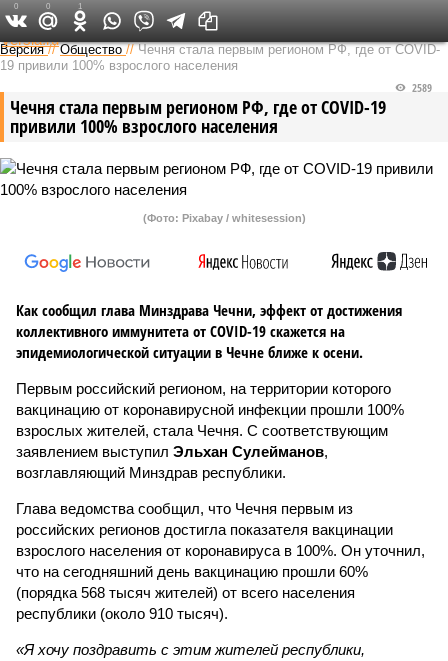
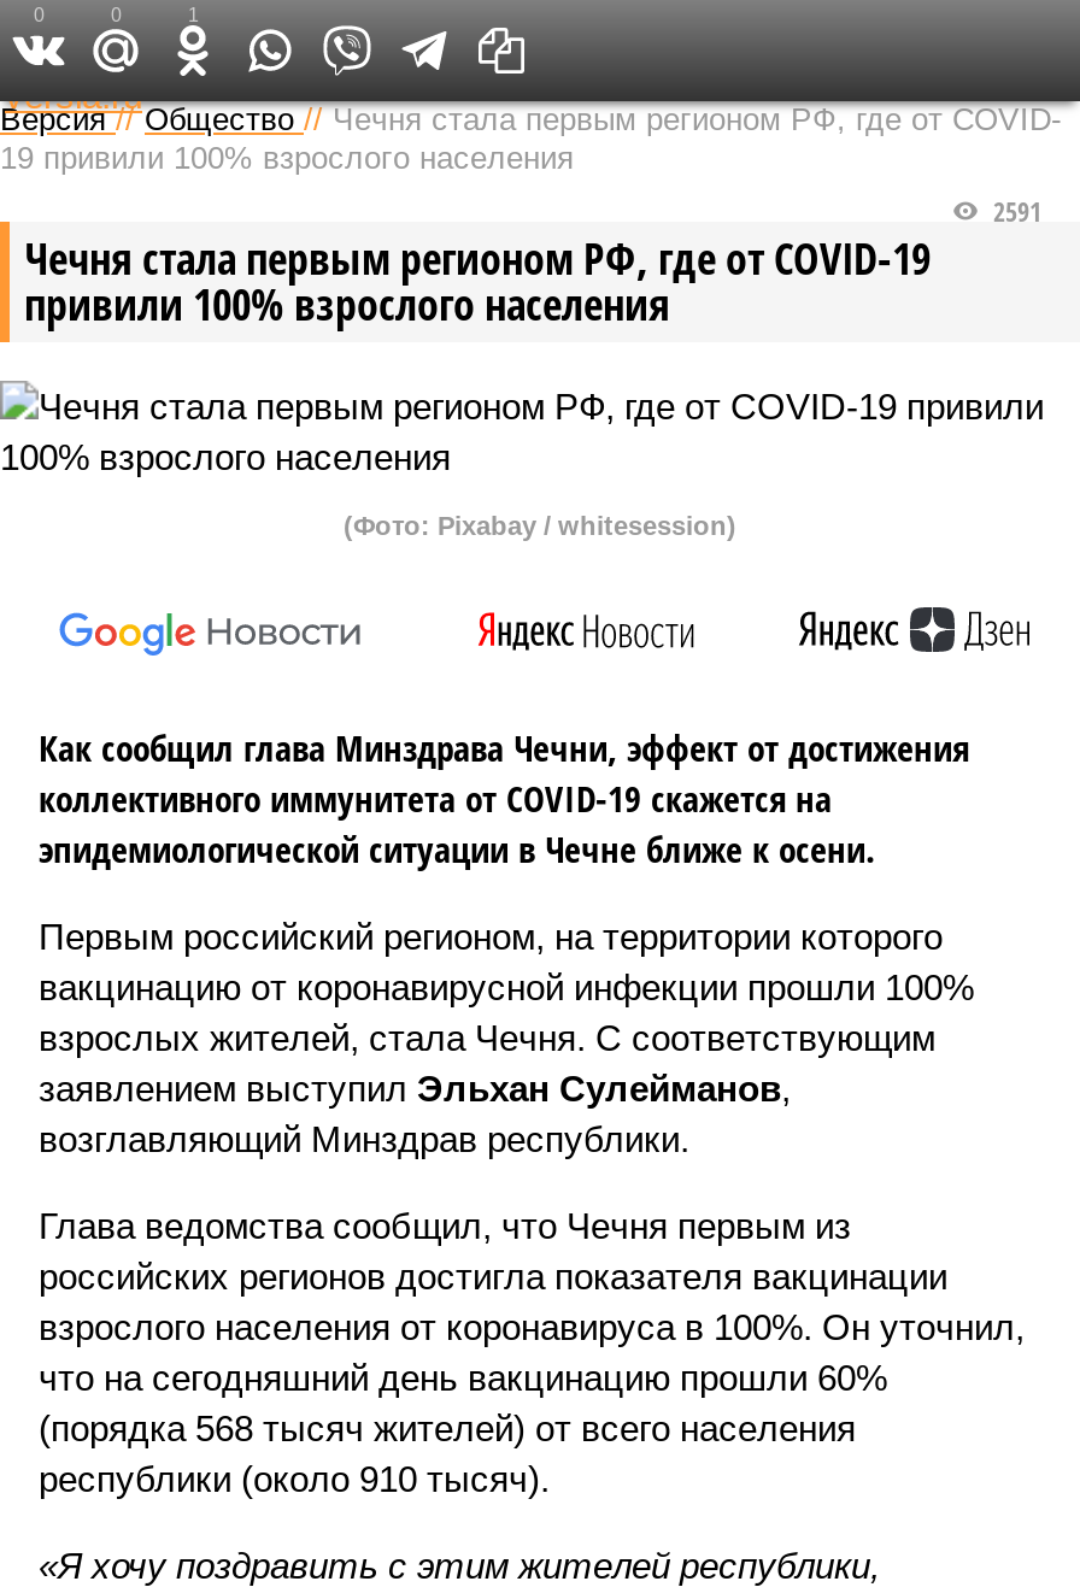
[409,80,432,95] 2589 -> [986,193,1041,229] 2591

